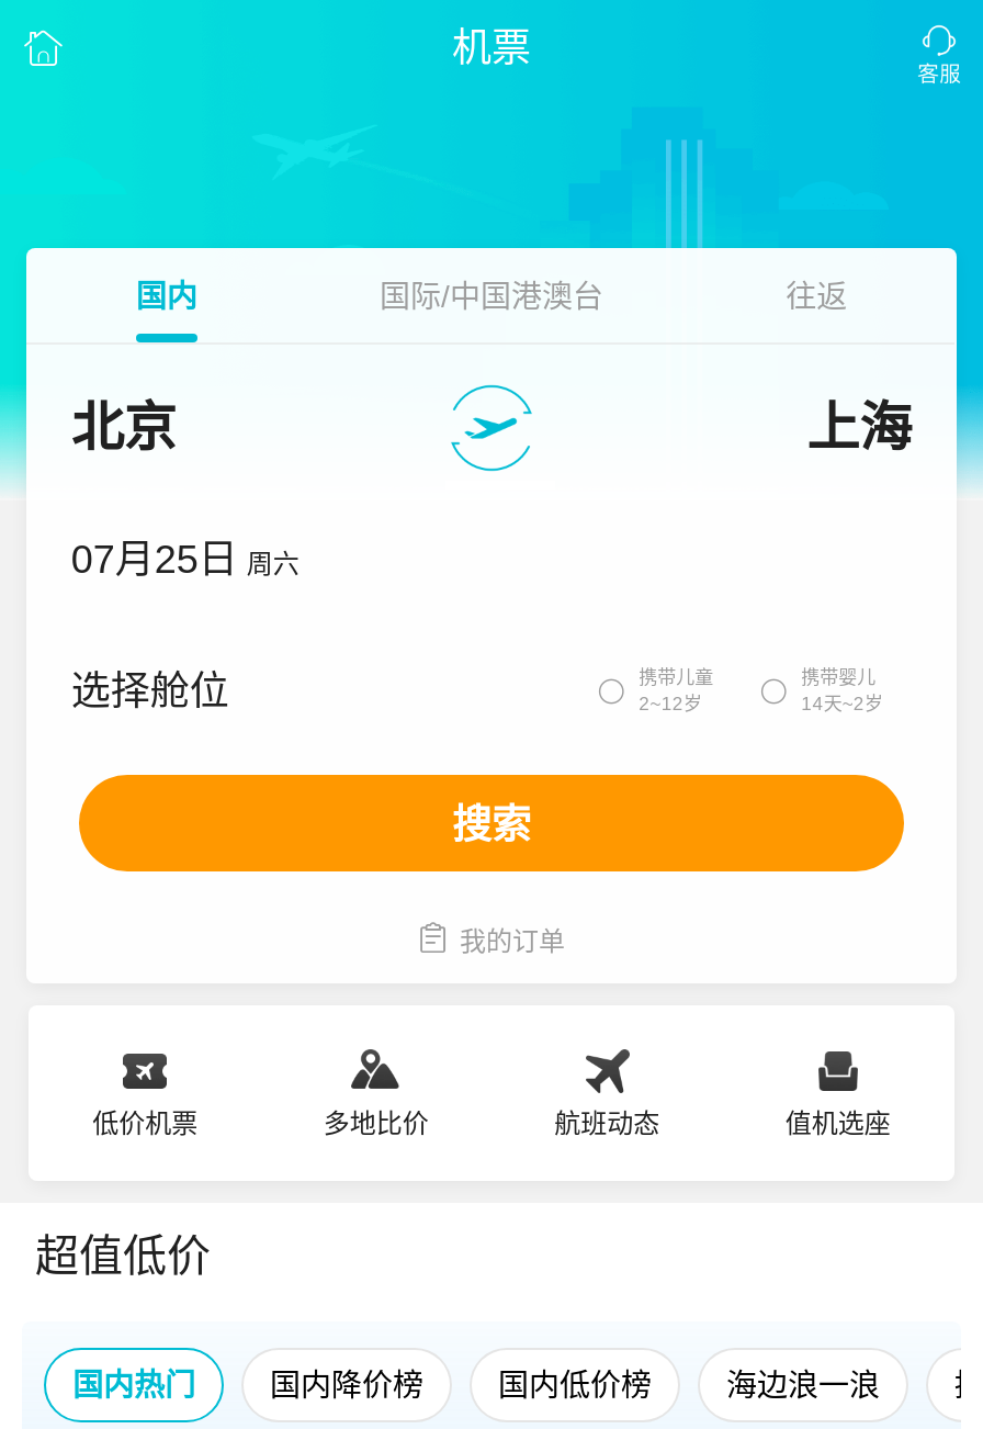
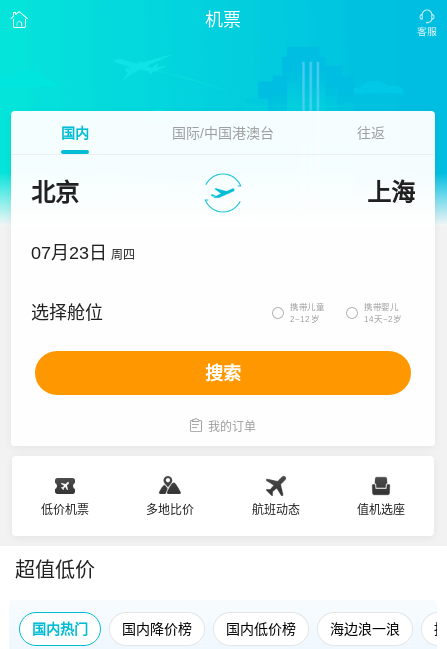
[71,538,299,582] 07月25日 周六 -> [31,243,135,263] 07月23日 周四

